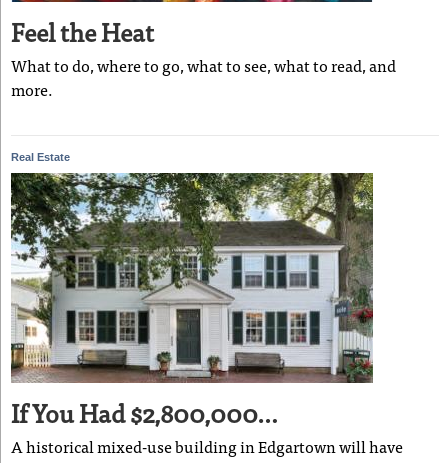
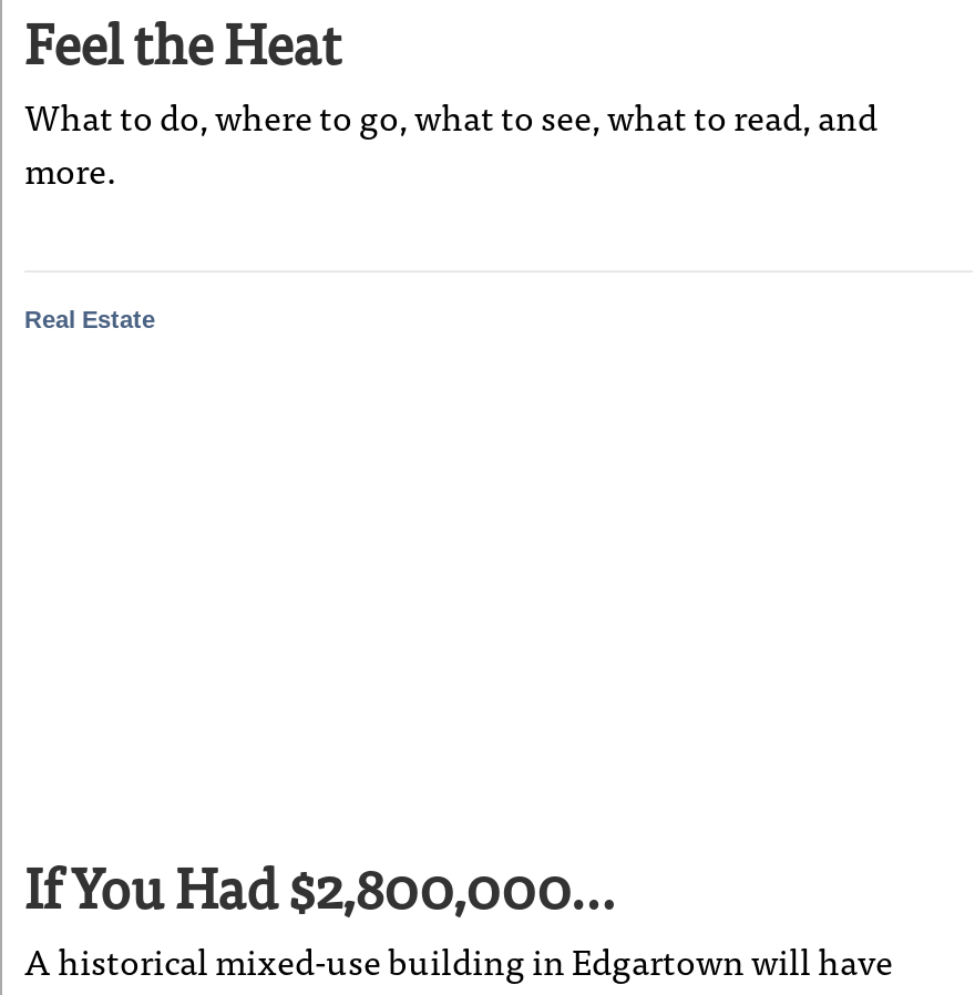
[10,172,374,384] [image] -> none

